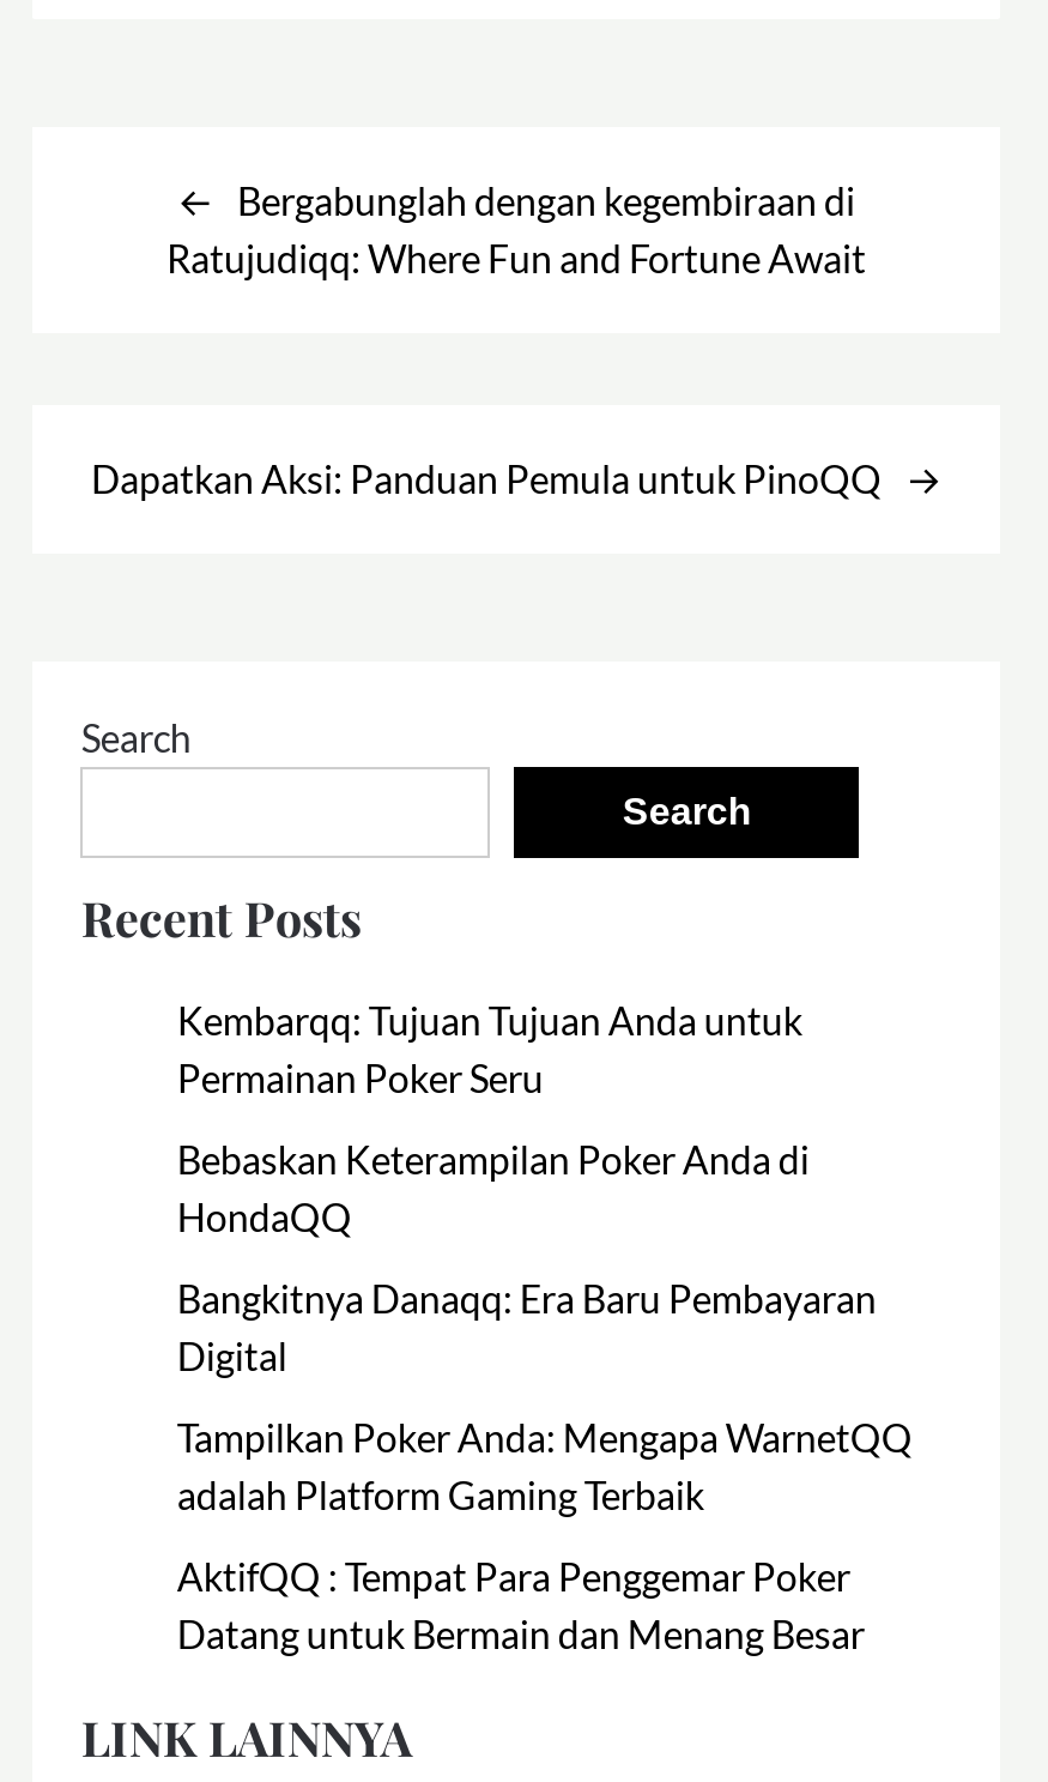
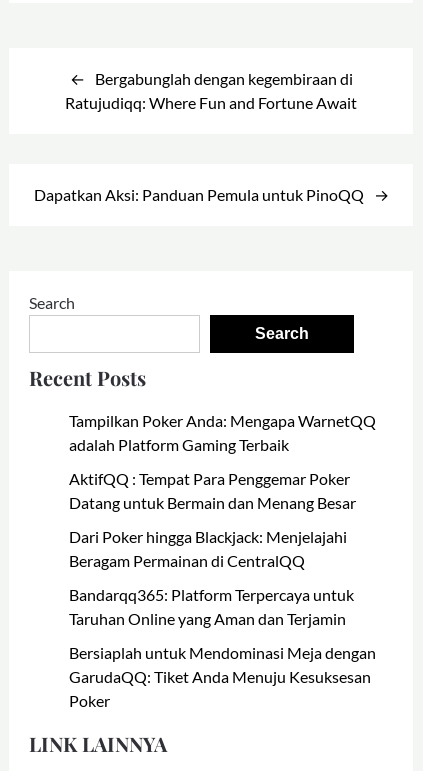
[177,997,876,1378] Kembarqq: Tujuan Tujuan Anda untuk | Permainan Poker Seru | Bebaskan Keterampilan Poker Anda di | HondaQQ | Bangkitnya Danaqq: Era Baru Pembayaran | Digital -> none
moved [177,1414,912,1656] -> [69,411,376,512]: Tampilkan Poker Anda: Mengapa WarnetQQ | adalah Platform Gaming Terbaik | AktifQQ : Tempat Para Penggemar Poker | Datang untuk Bermain dan Menang Besar
none -> [69,527,376,710] Dari Poker hingga Blackjack: Menjelajahi | Beragam Permainan di CentralQQ | Bandarqq365: Platform Terpercaya untuk | Taruhan Online yang Aman dan Terjamin | Bersiaplah untuk Mendominasi Meja dengan | GarudaQQ: Tiket Anda Menuju Kesuksesan | Poker

